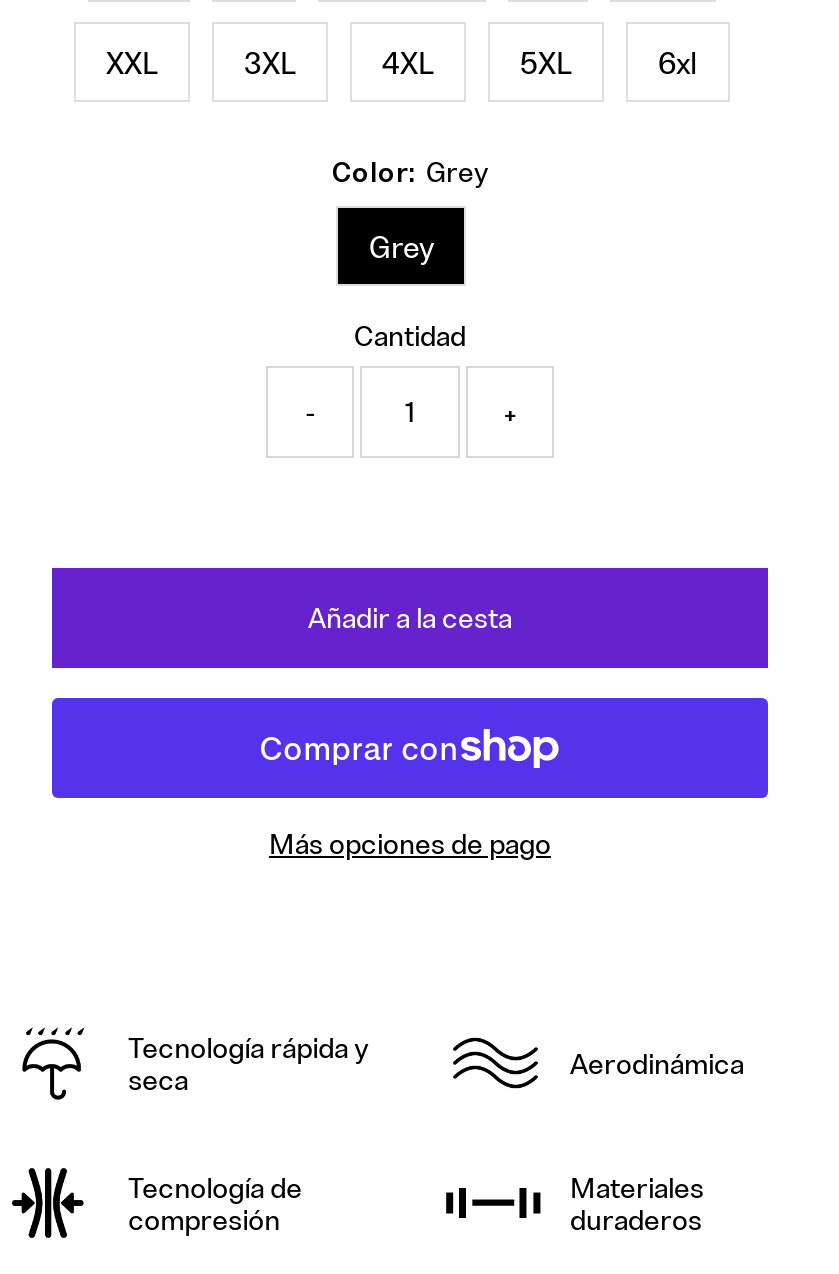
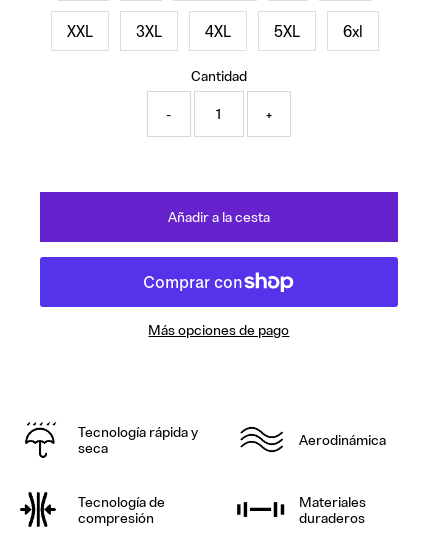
[332,157,488,267] Color: Grey | Grey -> none

